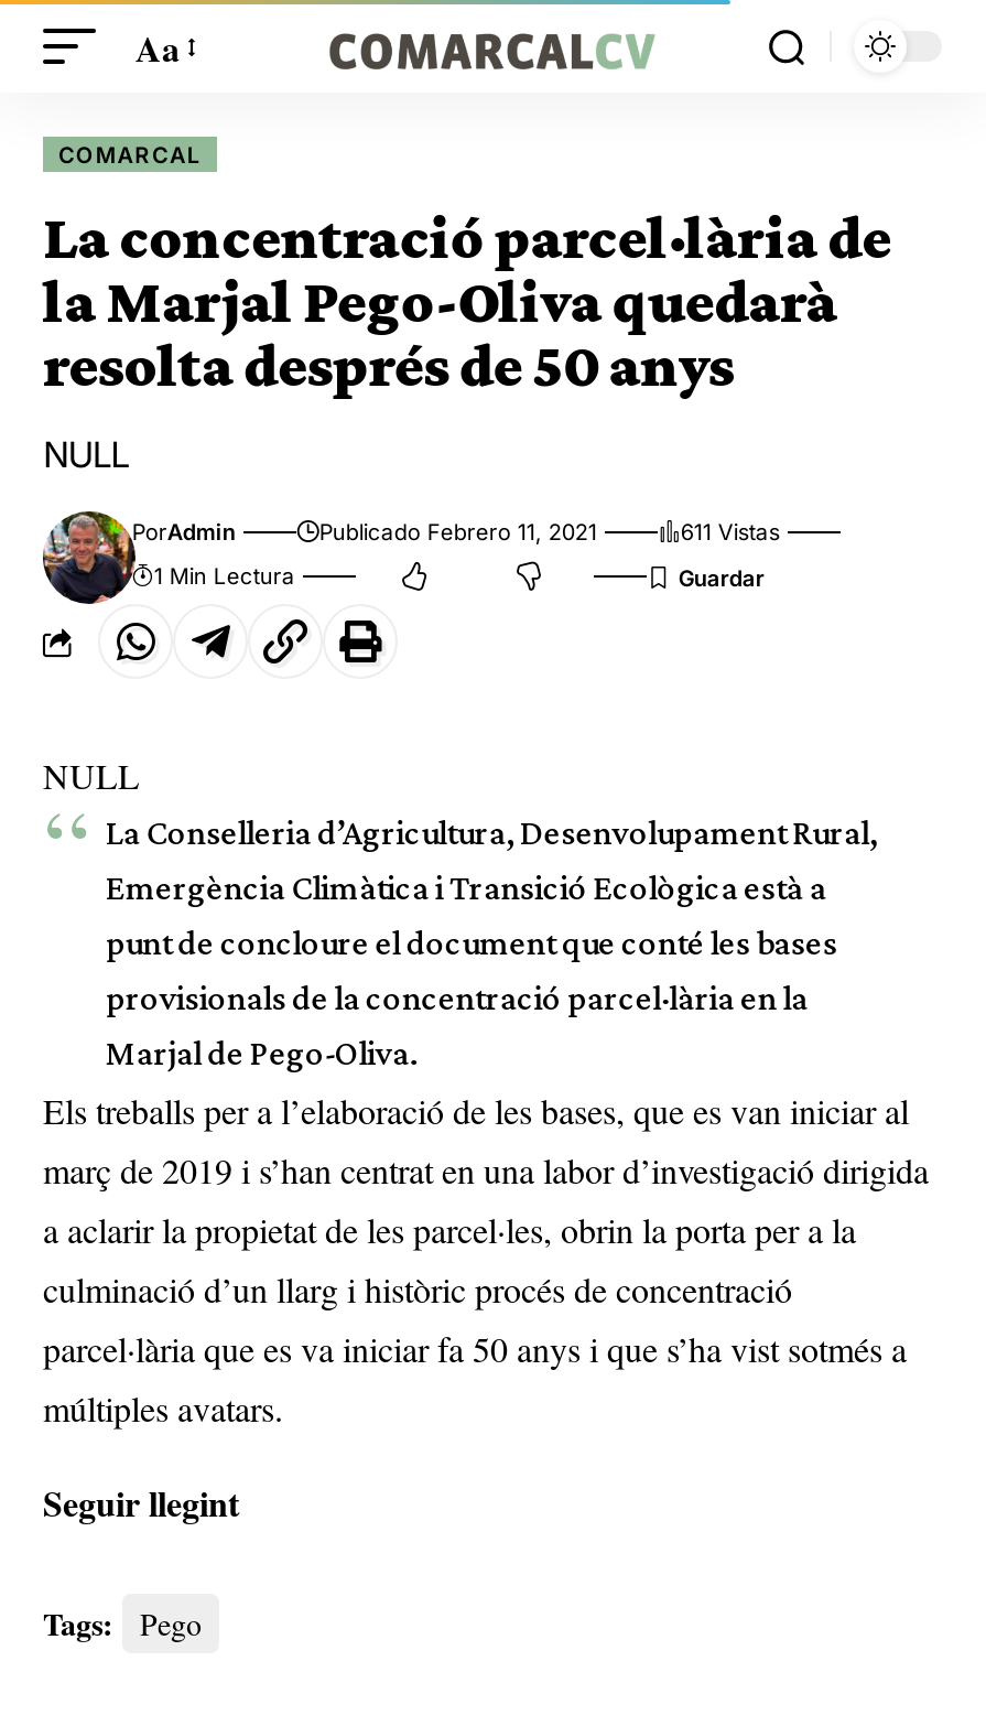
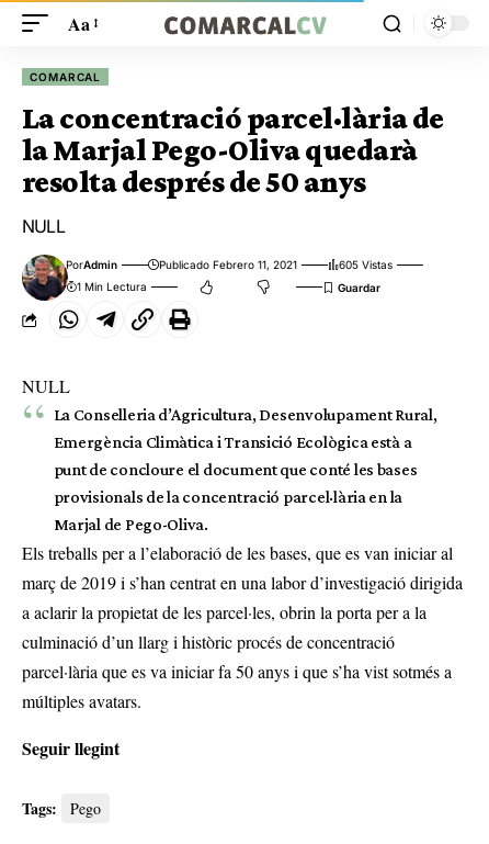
[681,518,780,544] 611 Vistas -> [339,258,393,271] 605 Vistas

